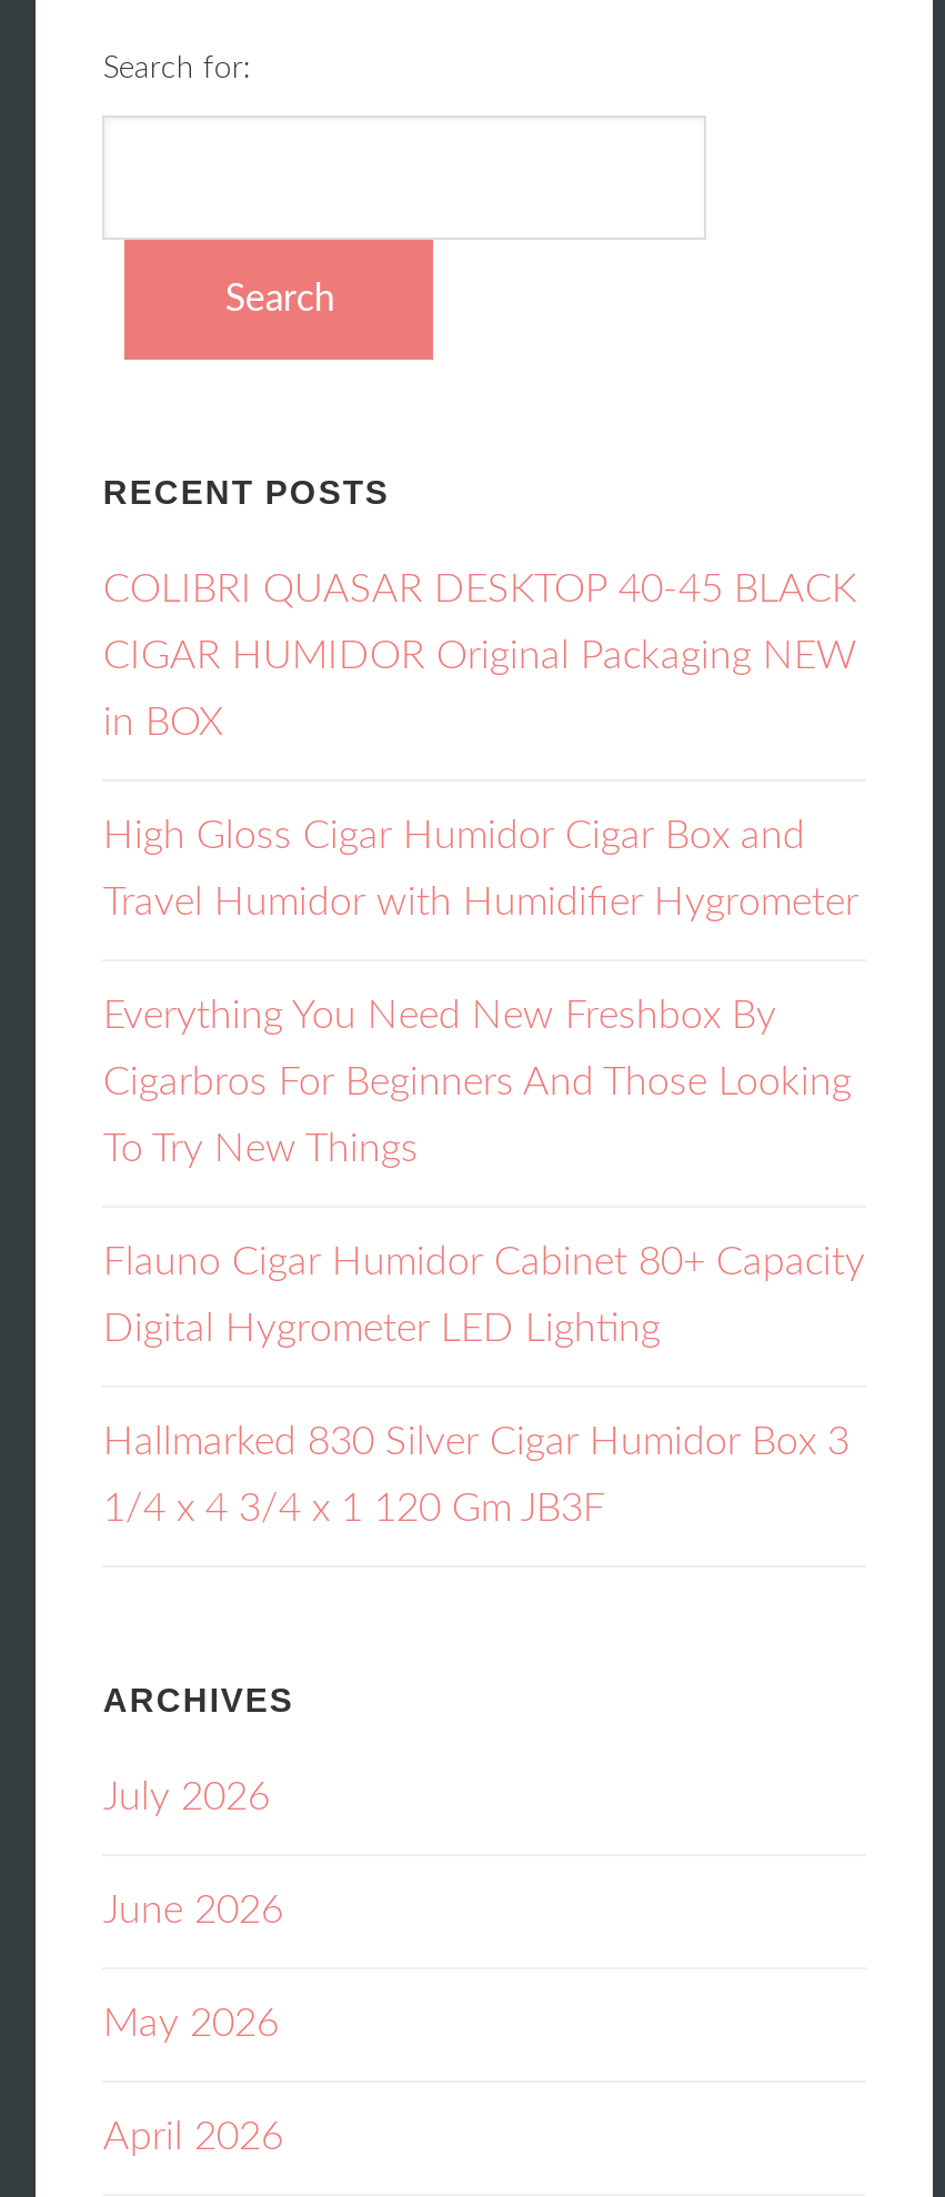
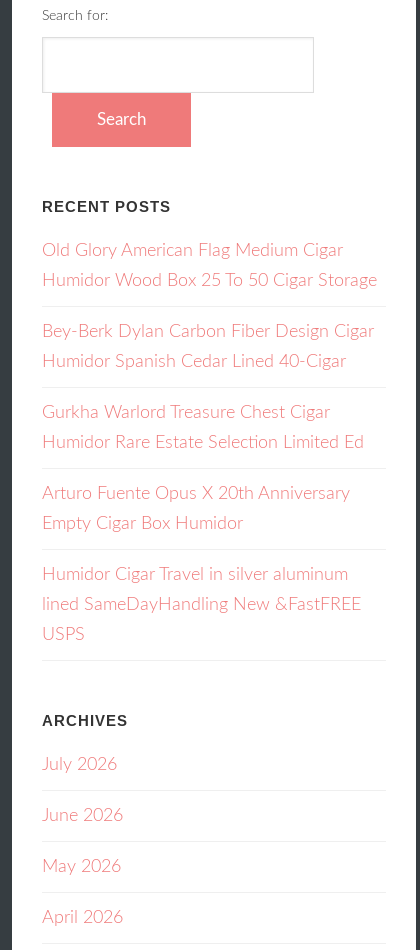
[103,570,865,1529] COLIBRI QUASAR DESKTOP 40-45 BLACK | CIGAR HUMIDOR Original Packaging NEW | in BOX | High Gloss Cigar Humidor Cigar Box and | Travel Humidor with Humidifier Hygrometer | Everything You Need New Freshbox By | Cigarbros For Beginners And Those Looking | To Try New Things | Flauno Cigar Humidor Cabinet 80+ Capacity | Digital Hygrometer LED Lighting | Hallmarked 830 Silver Cigar Humidor Box 3 | 1/4 x 4 3/4 x 1 120 Gm JB3F -> [42,242,377,644] Old Glory American Flag Medium Cigar | Humidor Wood Box 25 To 50 Cigar Storage | Bey-Berk Dylan Carbon Fiber Design Cigar | Humidor Spanish Cedar Lined 40-Cigar | Gurkha Warlord Treasure Chest Cigar | Humidor Rare Estate Selection Limited Ed | Arturo Fuente Opus X 20th Anniversary | Empty Cigar Box Humidor | Humidor Cigar Travel in silver aluminum | lined SameDayHandling New &FastFREE | USPS

